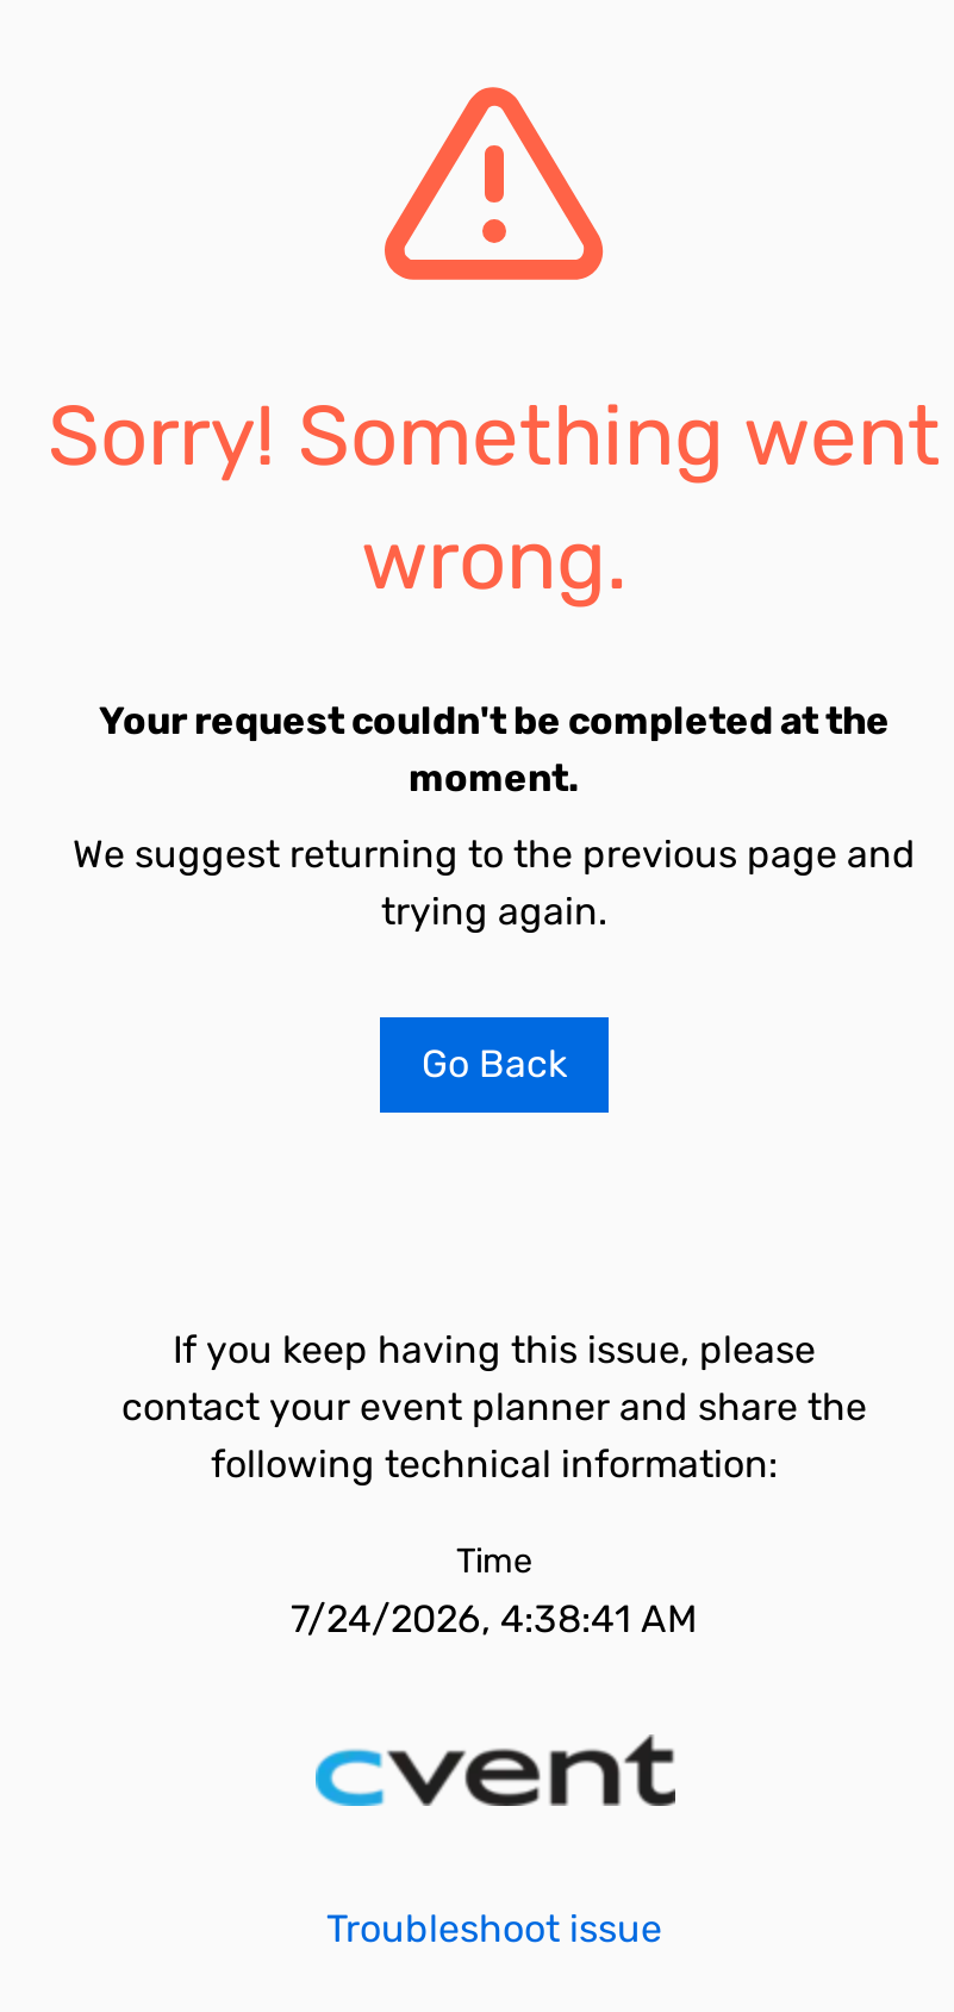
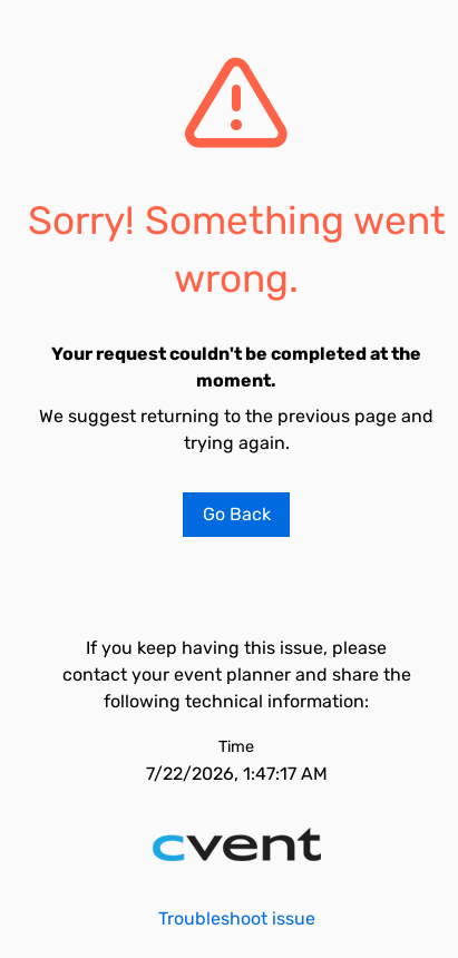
[291,1596,698,1642] 7/24/2026, 4:38:41 AM -> [145,763,327,784] 7/22/2026, 1:47:17 AM

